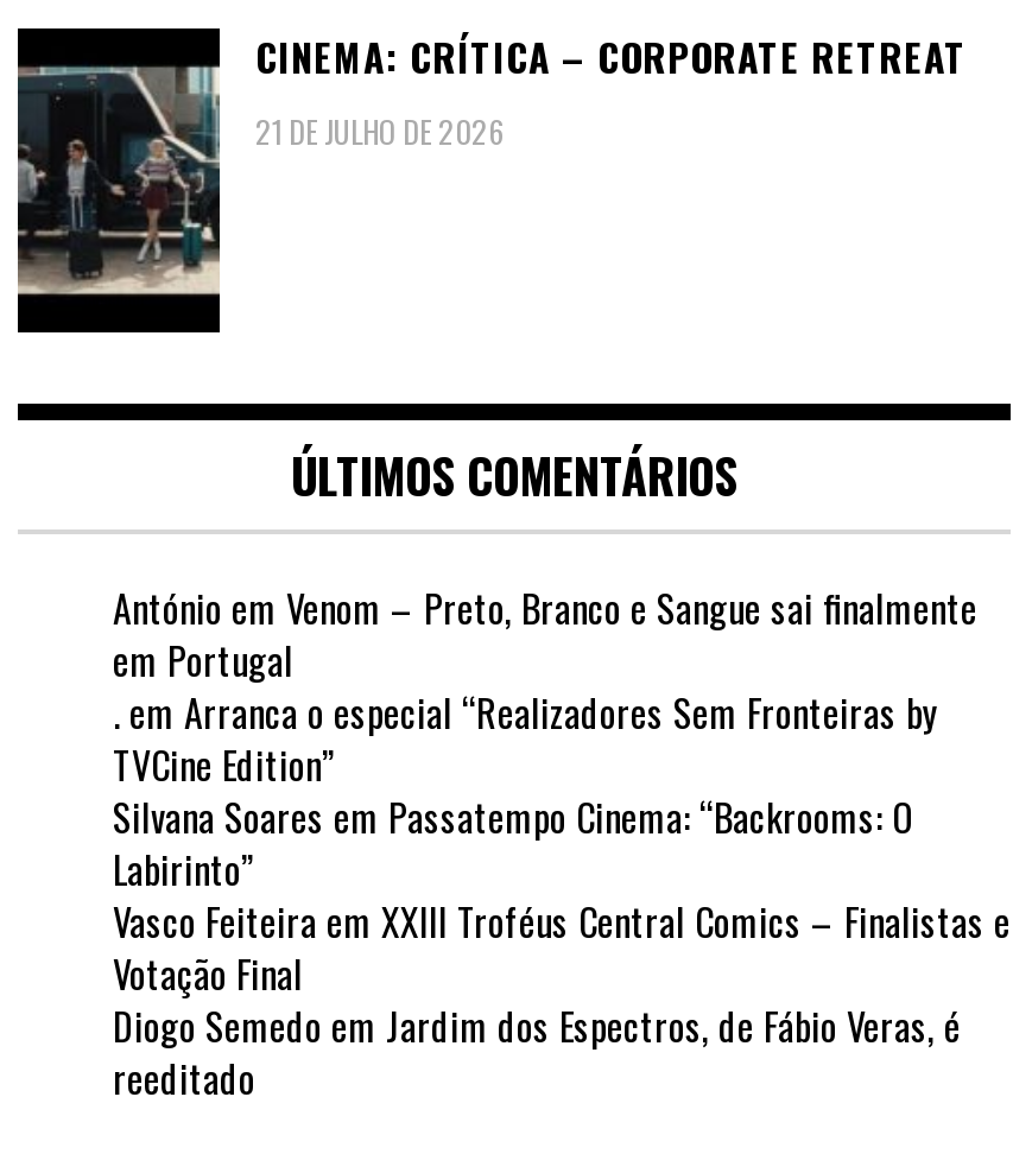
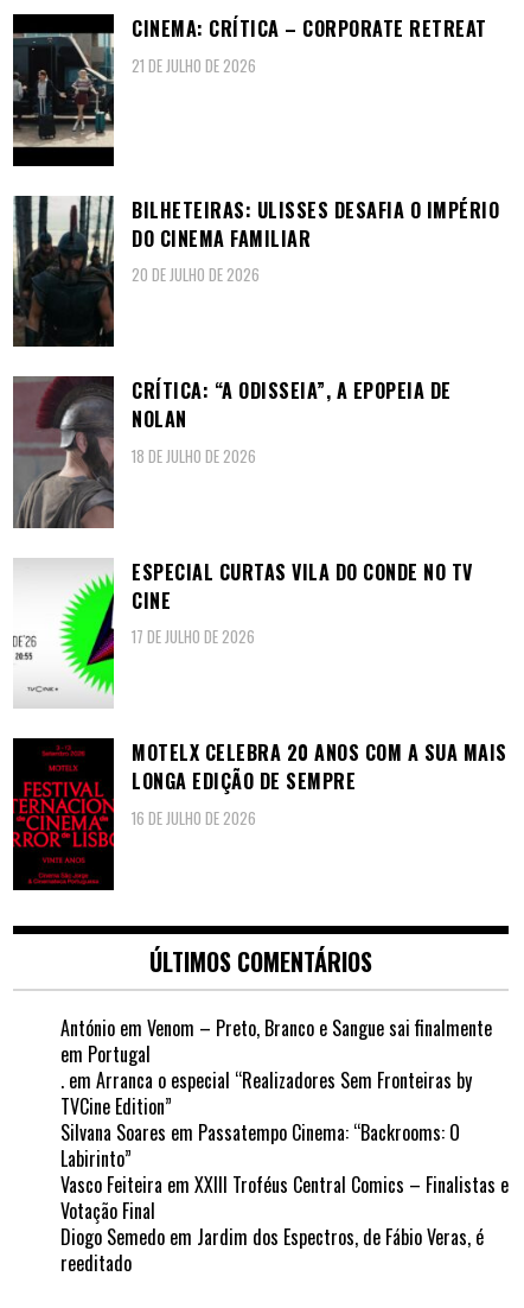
none -> [12,195,499,348] [image] | BILHETEIRAS: ULISSES DESAFIA O IMPÉRIO | DO CINEMA FAMILIAR | 20 DE JULHO DE 2026
none -> [12,375,451,529] [image] | CRÍTICA: “A ODISSEIA”, A EPOPEIA DE | NOLAN | 18 DE JULHO DE 2026
none -> [12,558,472,707] [image] | ESPECIAL CURTAS VILA DO CONDE NO TV | CINE | 17 DE JULHO DE 2026
none -> [12,739,507,885] [image] | MOTELX CELEBRA 20 ANOS COM A SUA MAIS | LONGA EDIÇÃO DE SEMPRE | 16 DE JULHO DE 2026

